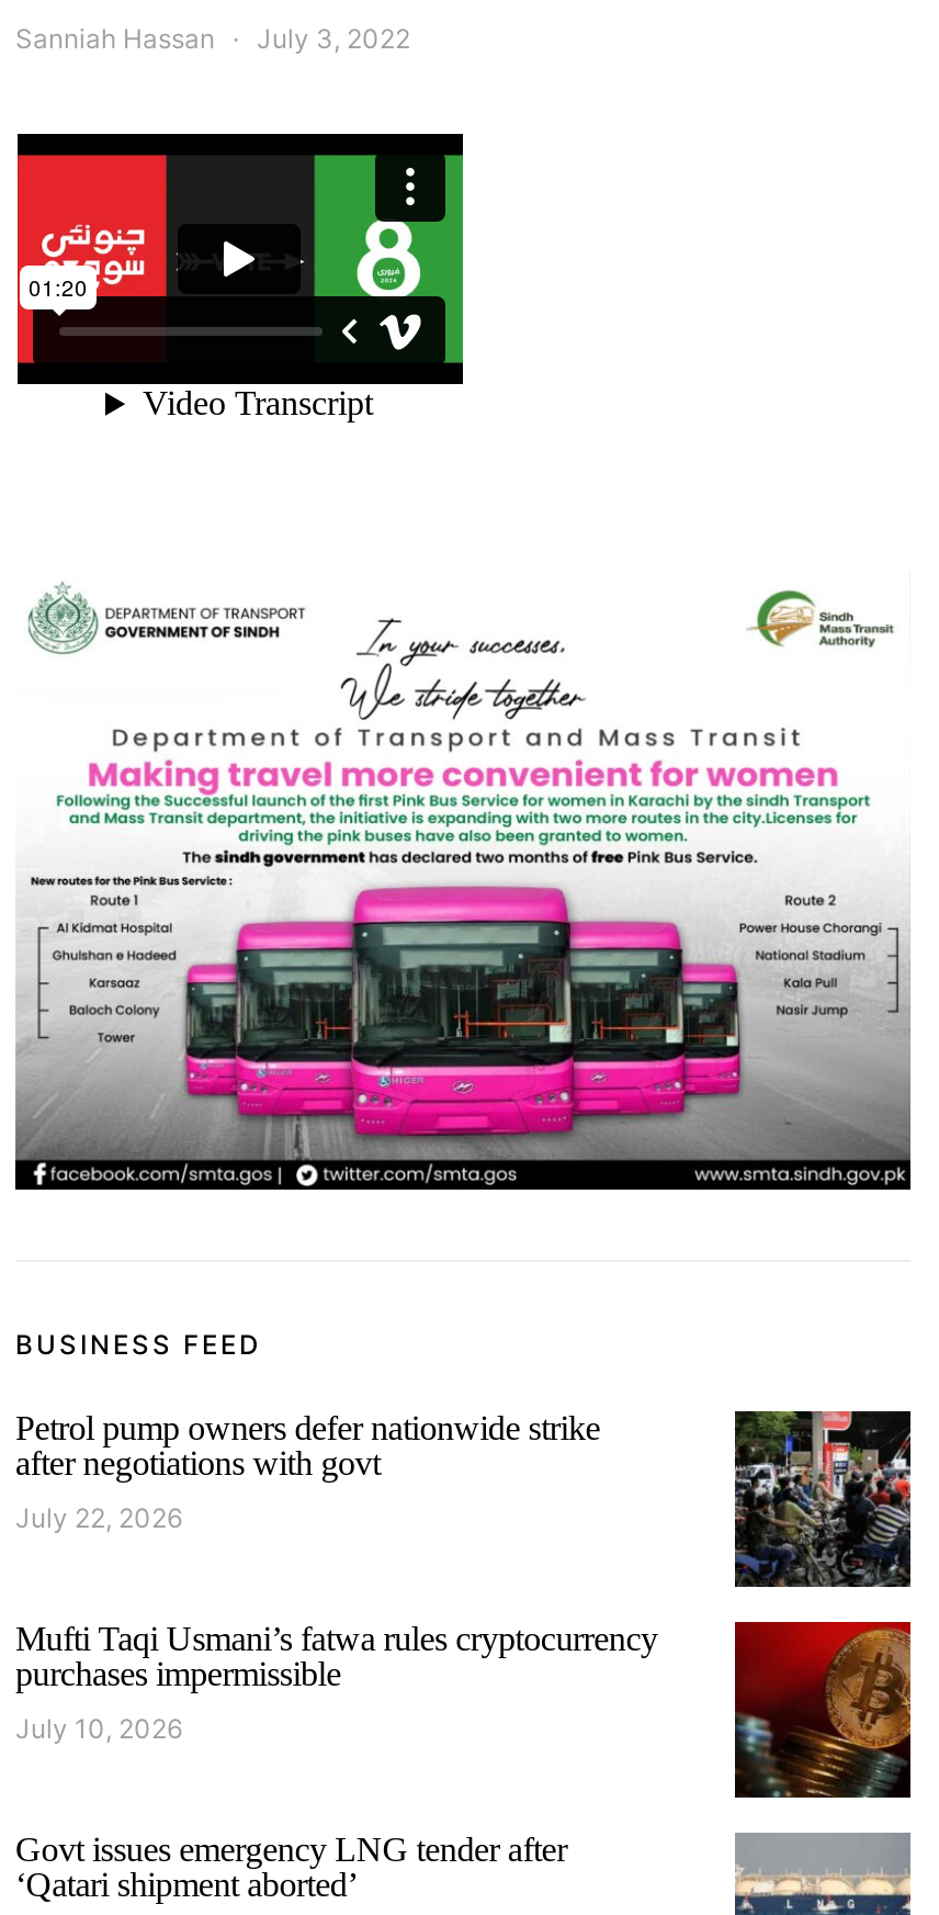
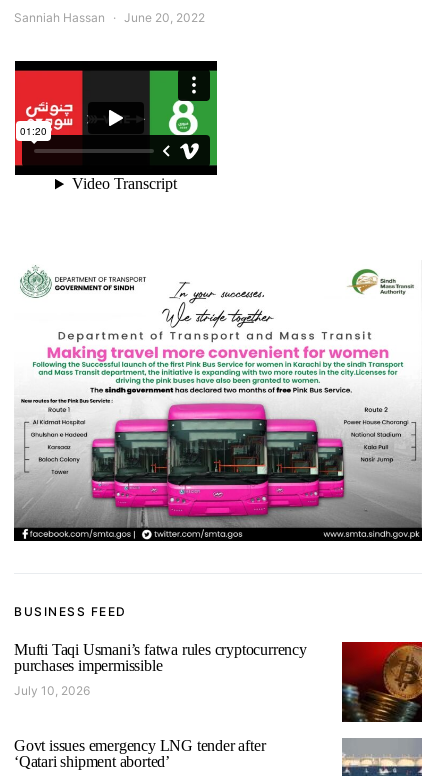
[15,22,410,55] Sanniah Hassan July 3, 2022 -> [14,10,205,25] Sanniah Hassan June 20, 2022
[15,1408,600,1533] Petrol pump owners defer nationwide strike | after negotiations with govt | July 22, 2026 -> none
[733,1407,913,1587] [image] -> none

